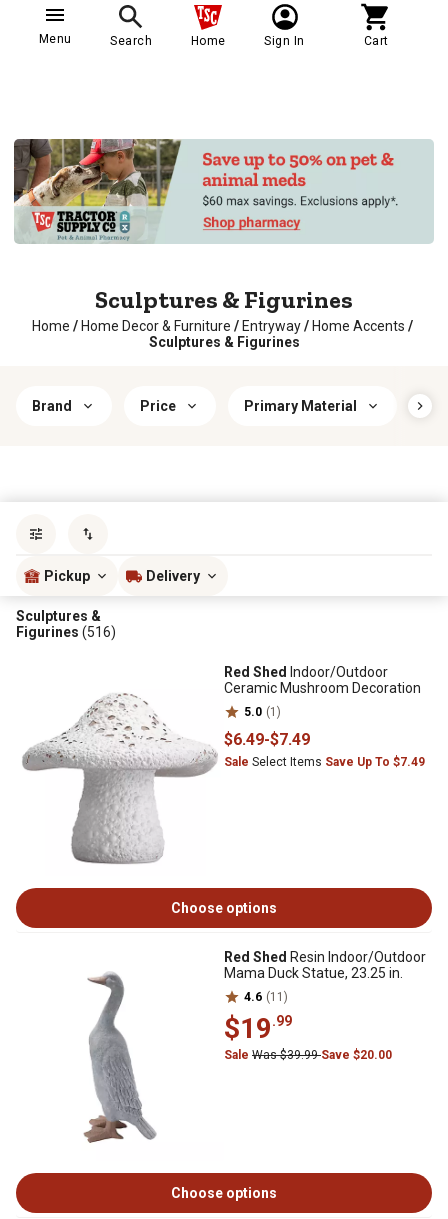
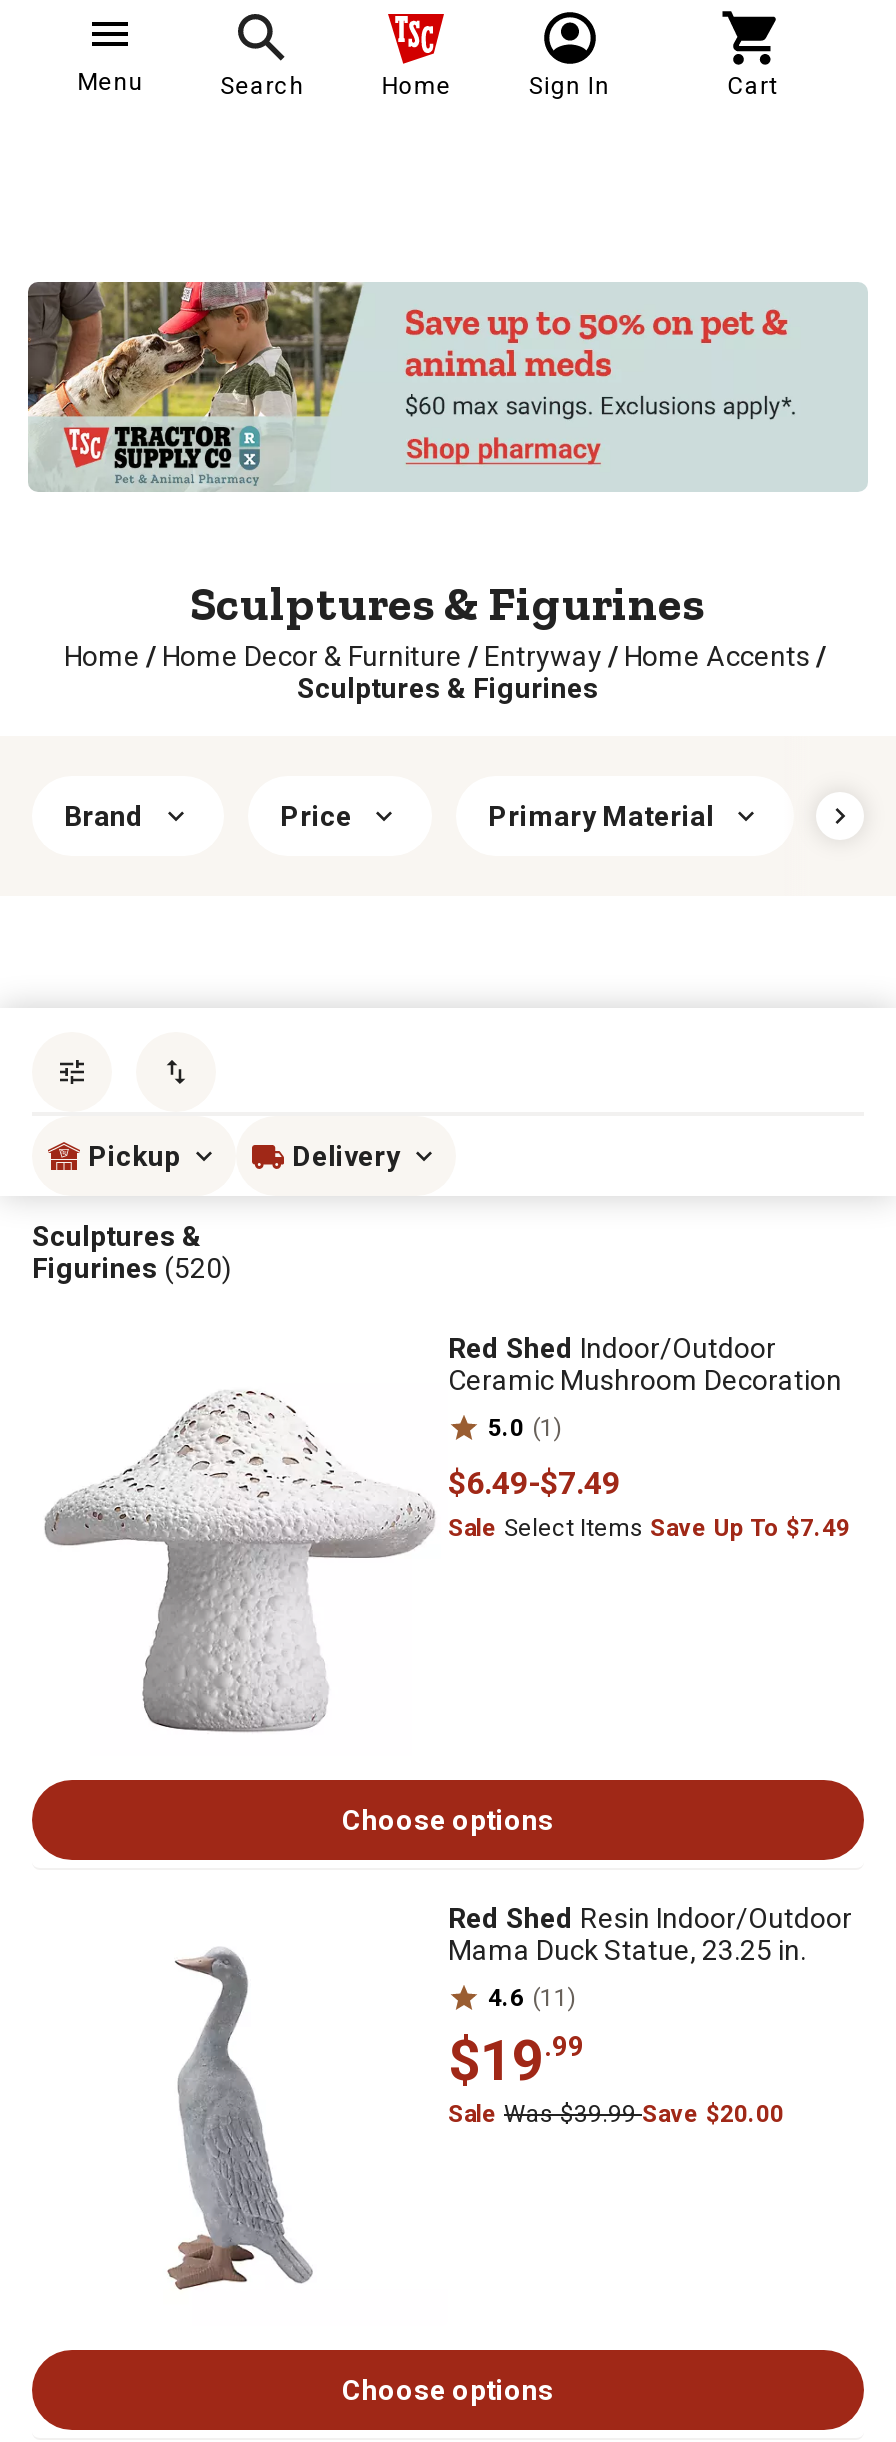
[16,624,116,640] Figurines (516) -> [32,1252,232,1284] Figurines (520)

